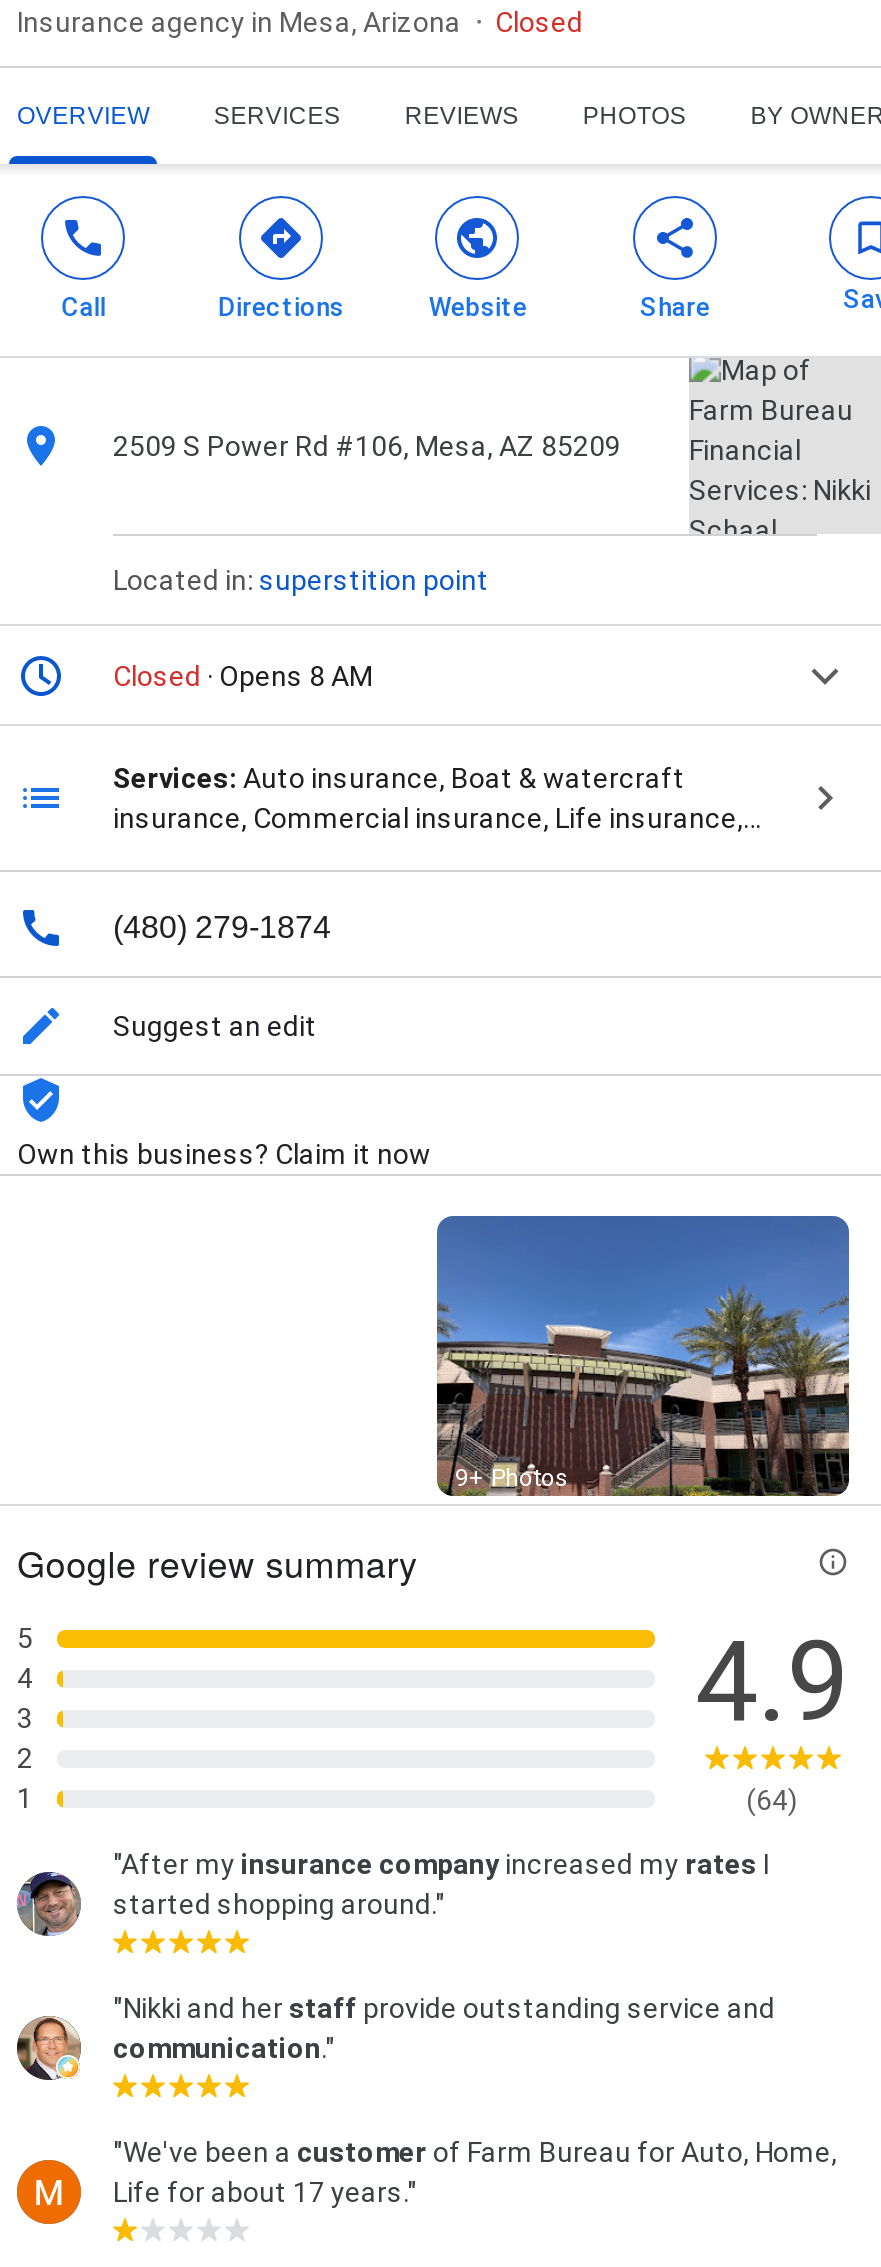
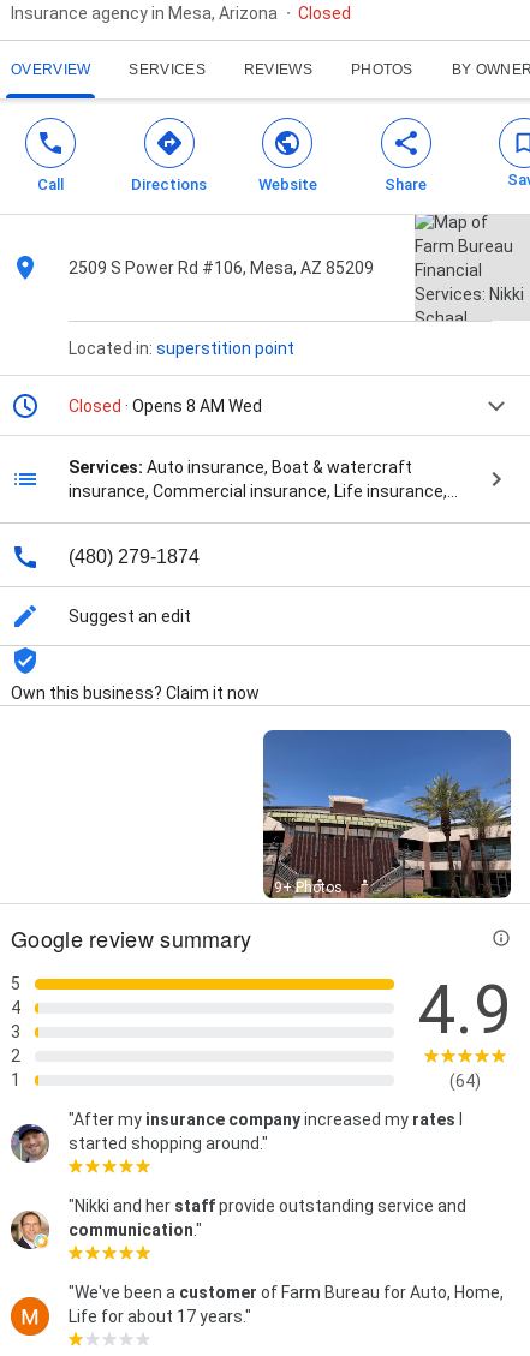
[113,660,373,692] Closed · Opens 8 AM -> [69,397,262,416] Closed · Opens 8 AM Wed

